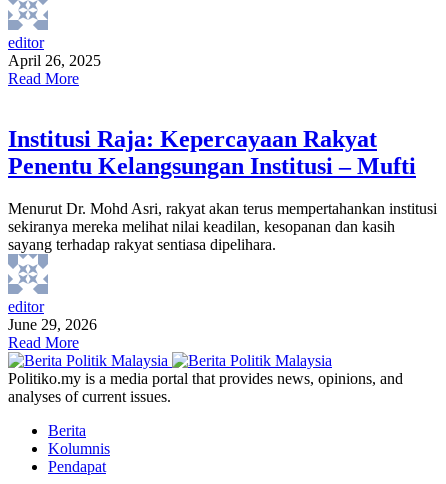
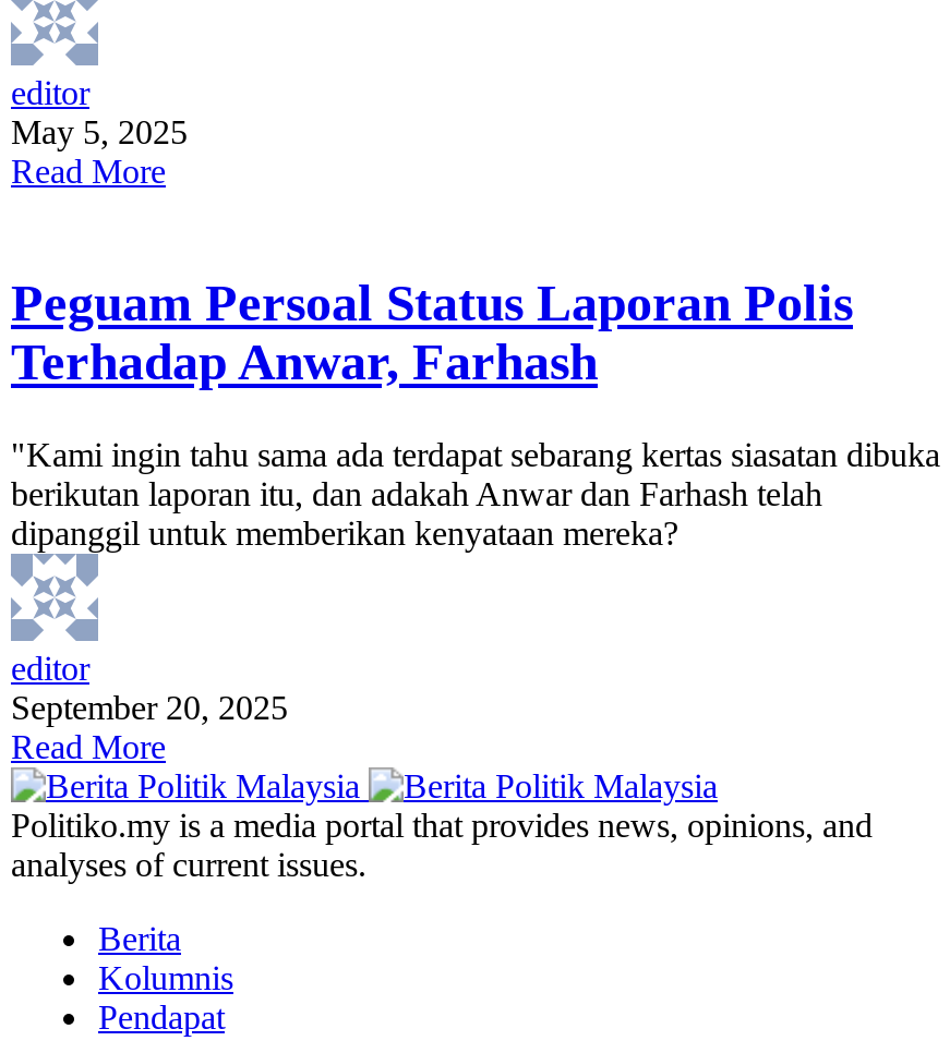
[8,52,101,69] April 26, 2025 -> [11,113,188,150] May 5, 2025
[8,126,416,179] Institusi Raja: Kepercayaan Rakyat | Penentu Kelangsungan Institusi – Mufti -> [11,274,853,389] Peguam Persoal Status Laporan Polis | Terhadap Anwar, Farhash
[8,199,437,252] Menurut Dr. Mohd Asri, rakyat akan terus mempertahankan institusi | sekiranya mereka melihat nilai keadilan, kesopanan dan kasih | sayang terhadap rakyat sentiasa dipelihara. -> [11,435,940,550] "Kami ingin tahu sama ada terdapat sebarang kertas siasatan dibuka | berikutan laporan itu, dan adakah Anwar dan Farhash telah | dipanggil untuk memberikan kenyataan mereka?
[8,315,97,332] June 29, 2026 -> [11,688,288,725] September 20, 2025

